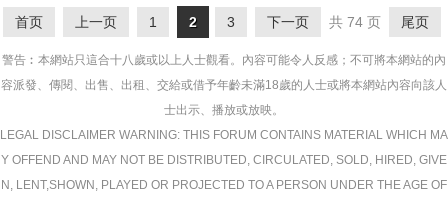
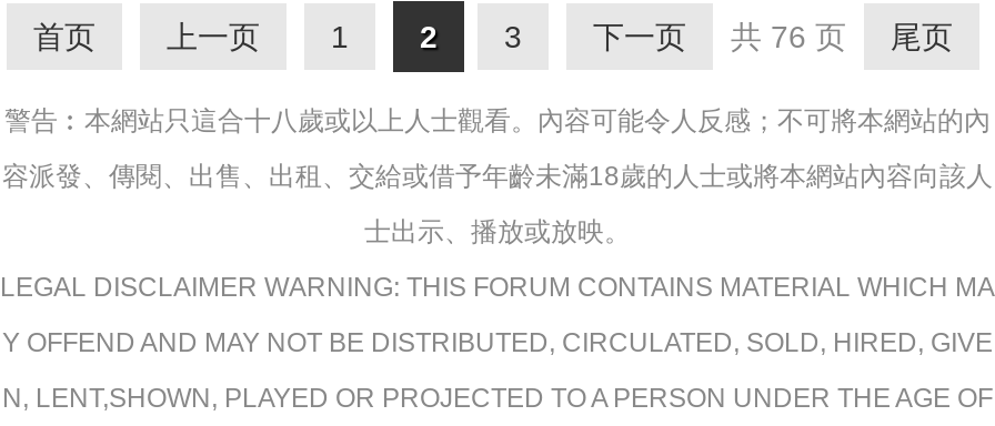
[15,14,429,30] 首页 上一页 1 2 3 下一页 共 74 页 尾页 -> [33,19,953,54] 首页 上一页 1 2 3 下一页 共 76 页 尾页

